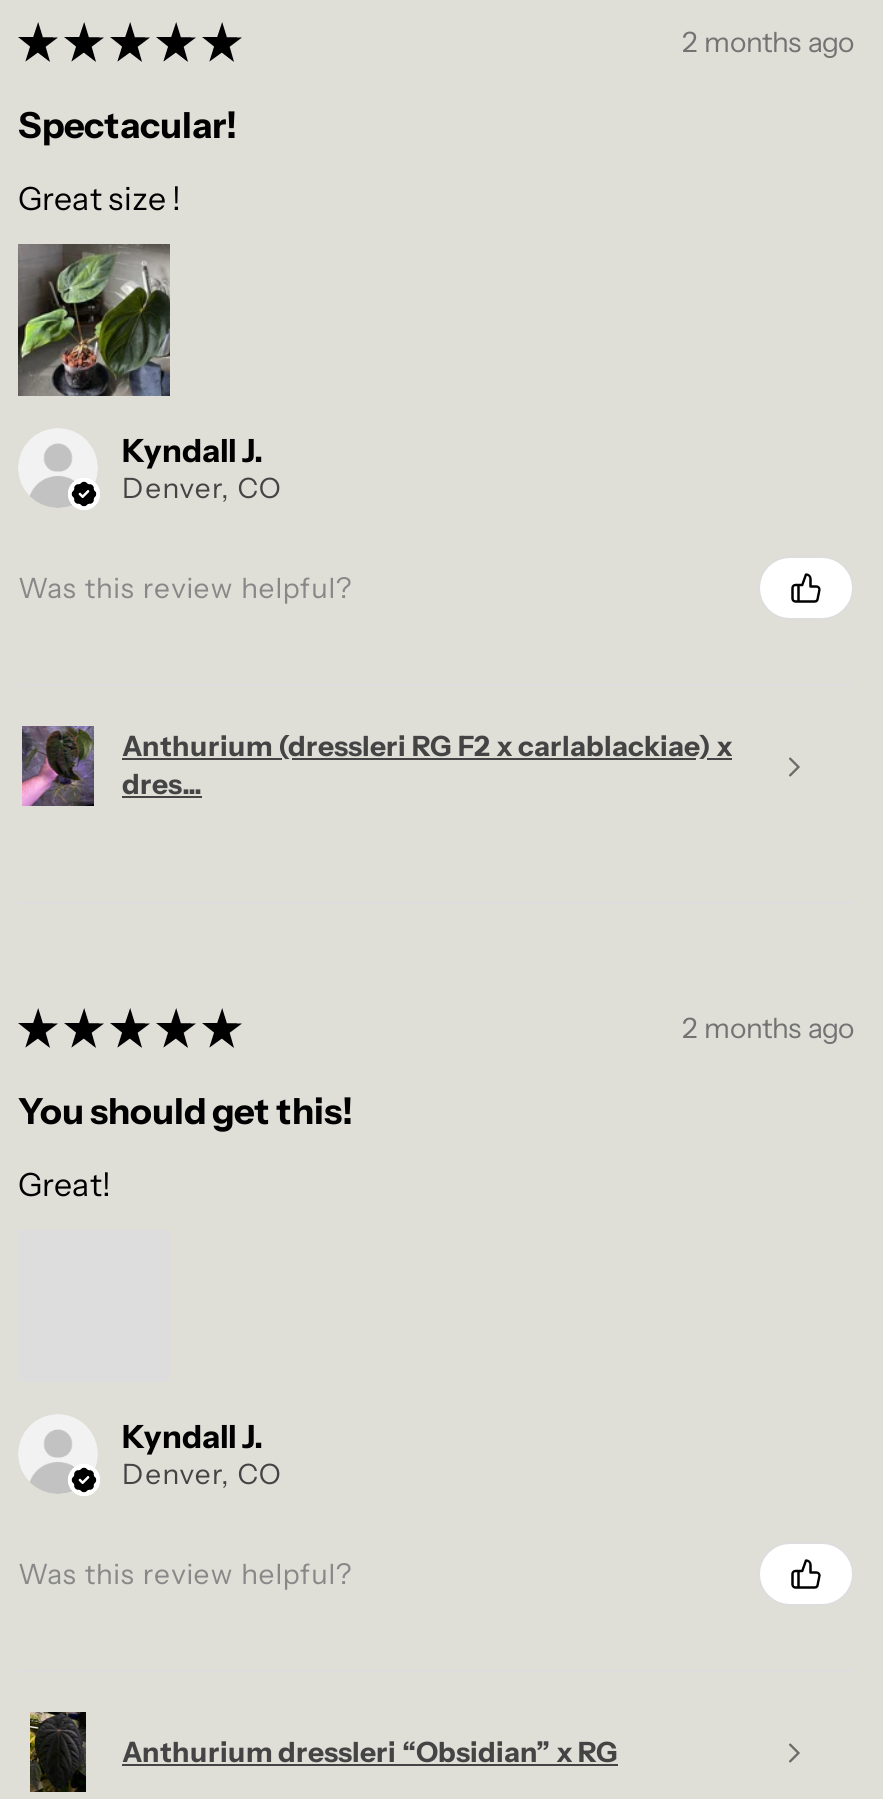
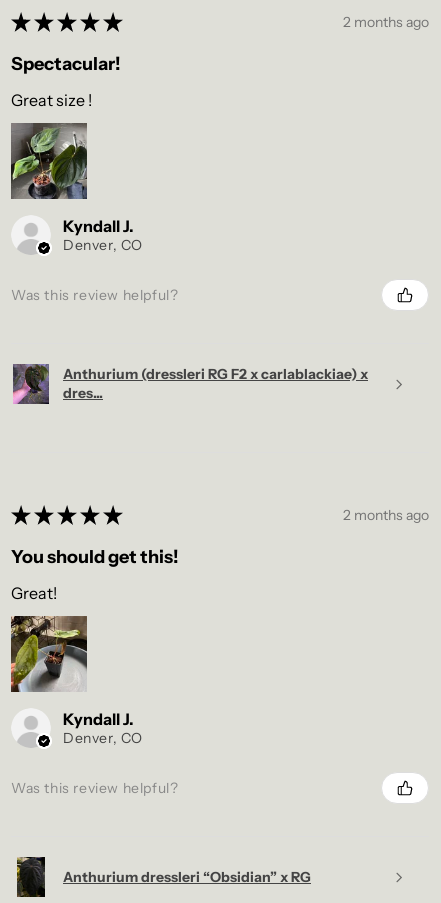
none -> [10,615,88,693] [image]

